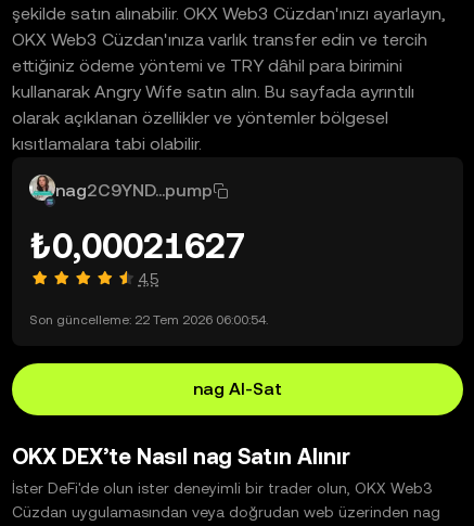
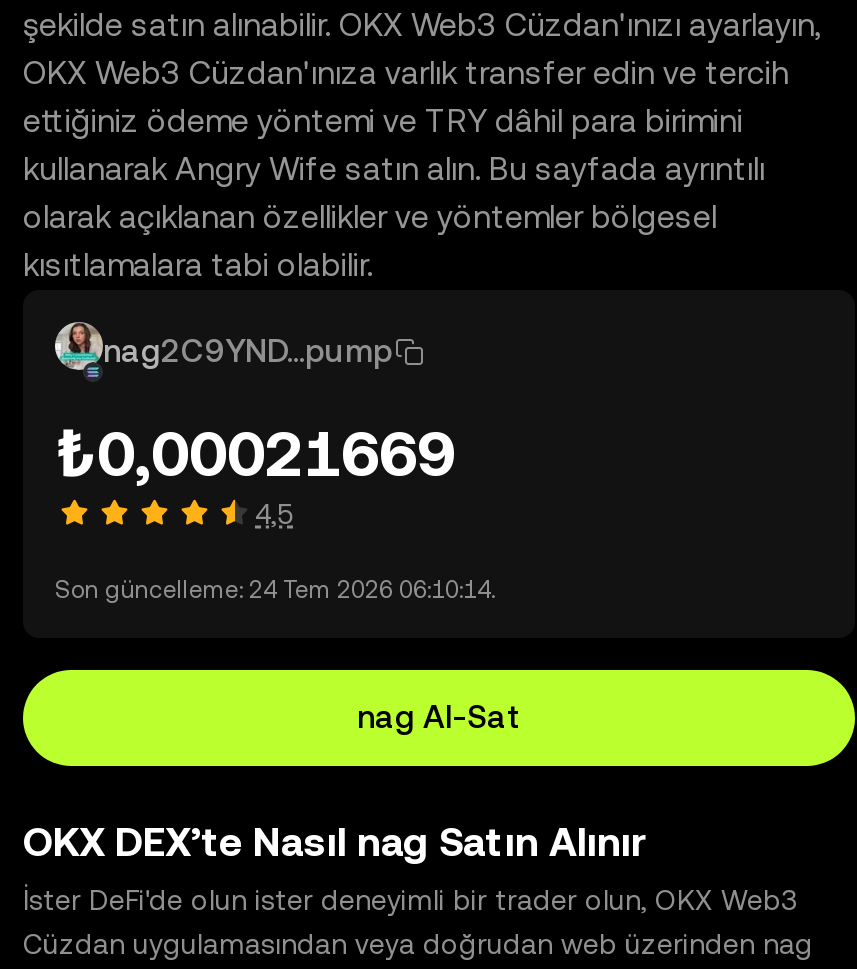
[29,226,246,266] ₺0,00021627 -> [55,416,455,490] ₺0,00021669
[29,312,268,328] Son güncelleme: 22 Tem 2026 06:00:54. -> [55,576,495,604] Son güncelleme: 24 Tem 2026 06:10:14.

